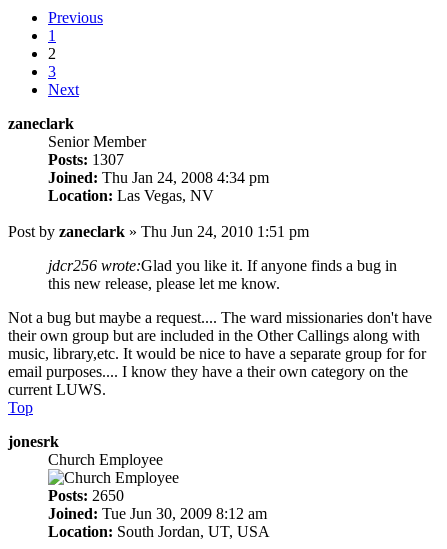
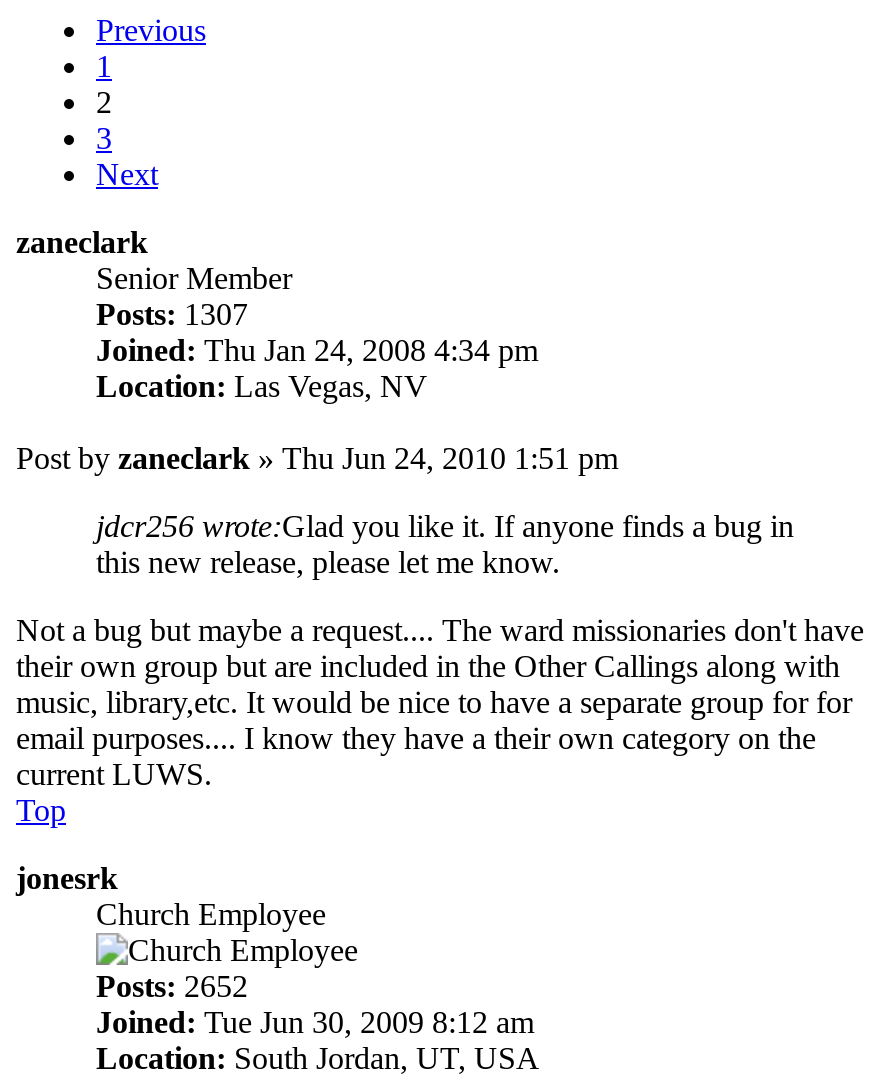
[48,487,124,504] Posts: 2650 -> [96,970,248,1004] Posts: 2652

